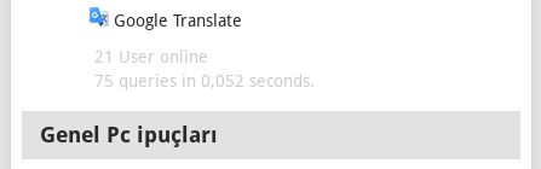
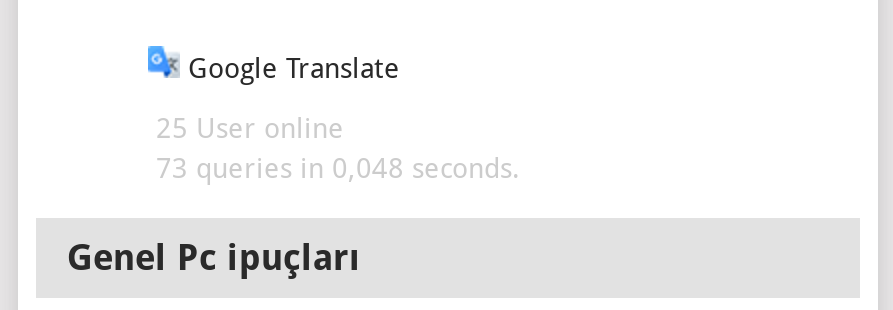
[90,47,208,66] 21 User online -> [148,112,344,144] 25 User online
[90,71,315,91] 75 queries in 0,052 seconds. -> [148,152,520,184] 73 queries in 0,048 seconds.

